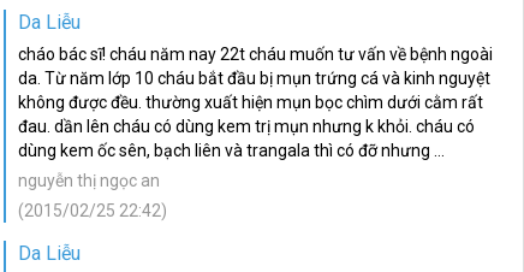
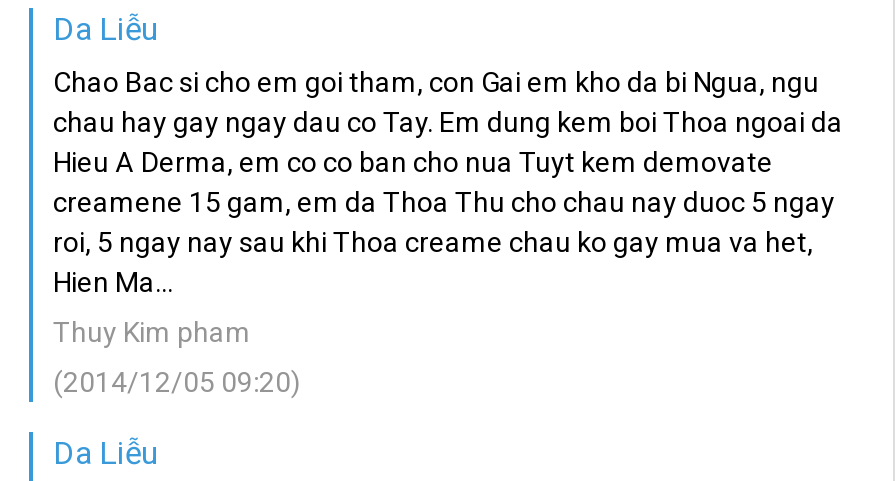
[18,45,493,160] cháo bác sĩ! cháu năm nay 22t cháu muốn tư vấn về bệnh ngoài | da. Từ năm lớp 10 cháu bắt đầu bị mụn trứng cá và kinh nguyệt | không được đều. thường xuất hiện mụn bọc chìm dưới cằm rất | đau. dần lên cháu có dùng kem trị mụn nhưng k khỏi. cháu có | dùng kem ốc sên, bạch liên và trangala thì có đỡ nhưng ... -> [53,66,843,298] Chao Bac si cho em goi tham, con Gai em kho da bi Ngua, ngu | chau hay gay ngay dau co Tay. Em dung kem boi Thoa ngoai da | Hieu A Derma, em co co ban cho nua Tuyt kem demovate | creamene 15 gam, em da Thoa Thu cho chau nay duoc 5 ngay | roi, 5 ngay nay sau khi Thoa creame chau ko gay mua va het, | Hien Ma...
[18,171,160,190] nguyễn thị ngọc an -> [53,316,251,348] Thuy Kim pham
[18,201,167,220] (2015/02/25 22:42) -> [53,366,301,398] (2014/12/05 09:20)

